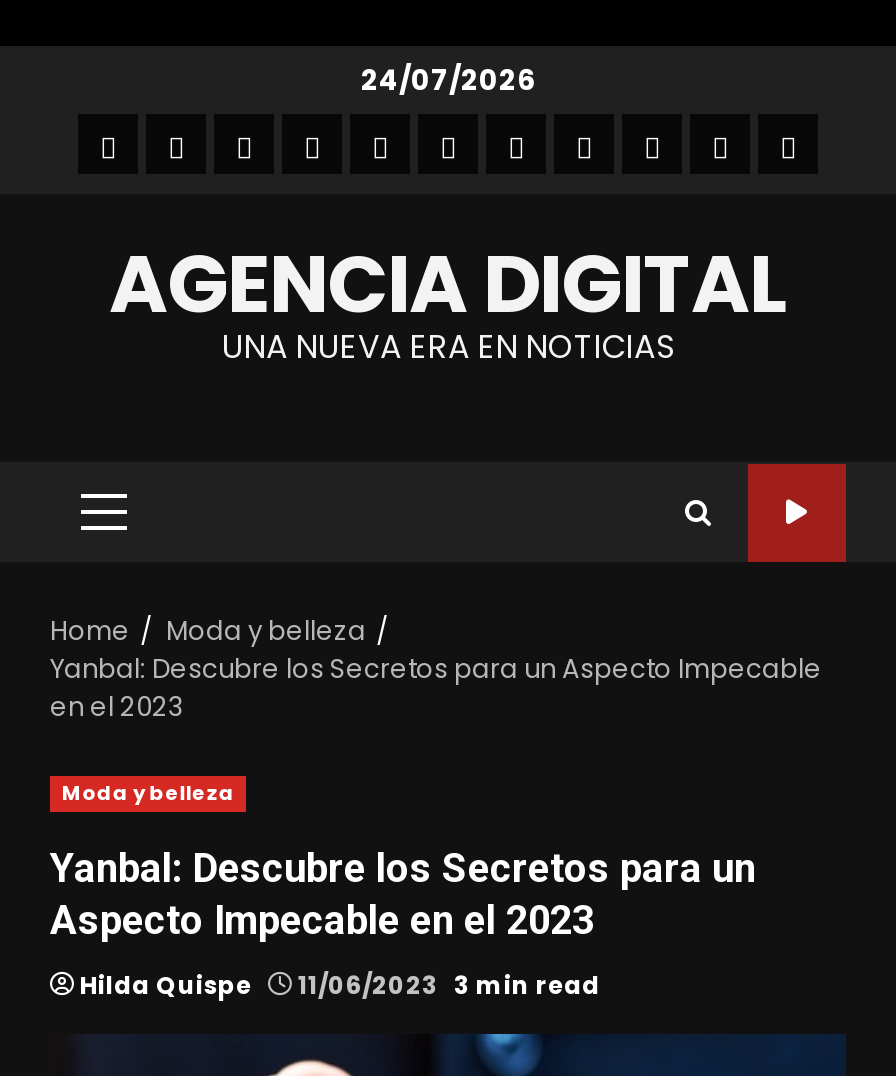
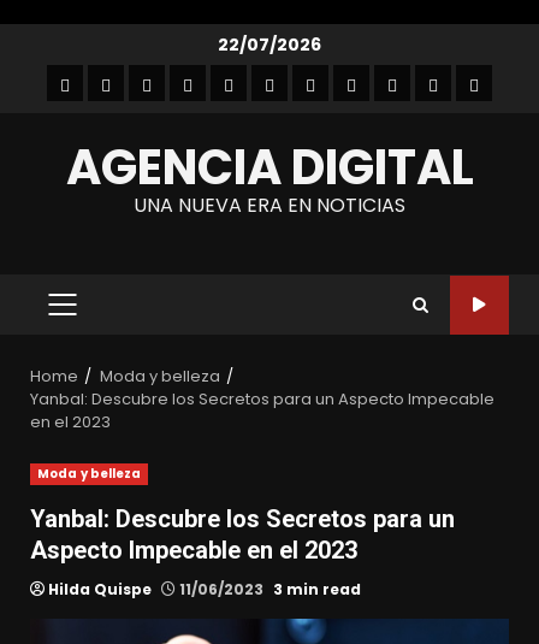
[361,60,535,100] 24/07/2026 -> [218,33,321,57] 22/07/2026

